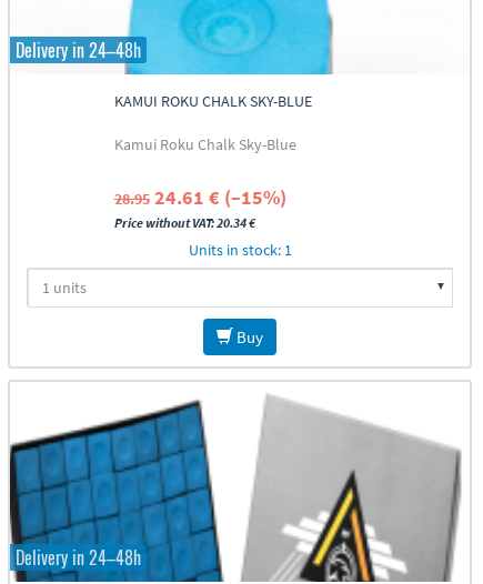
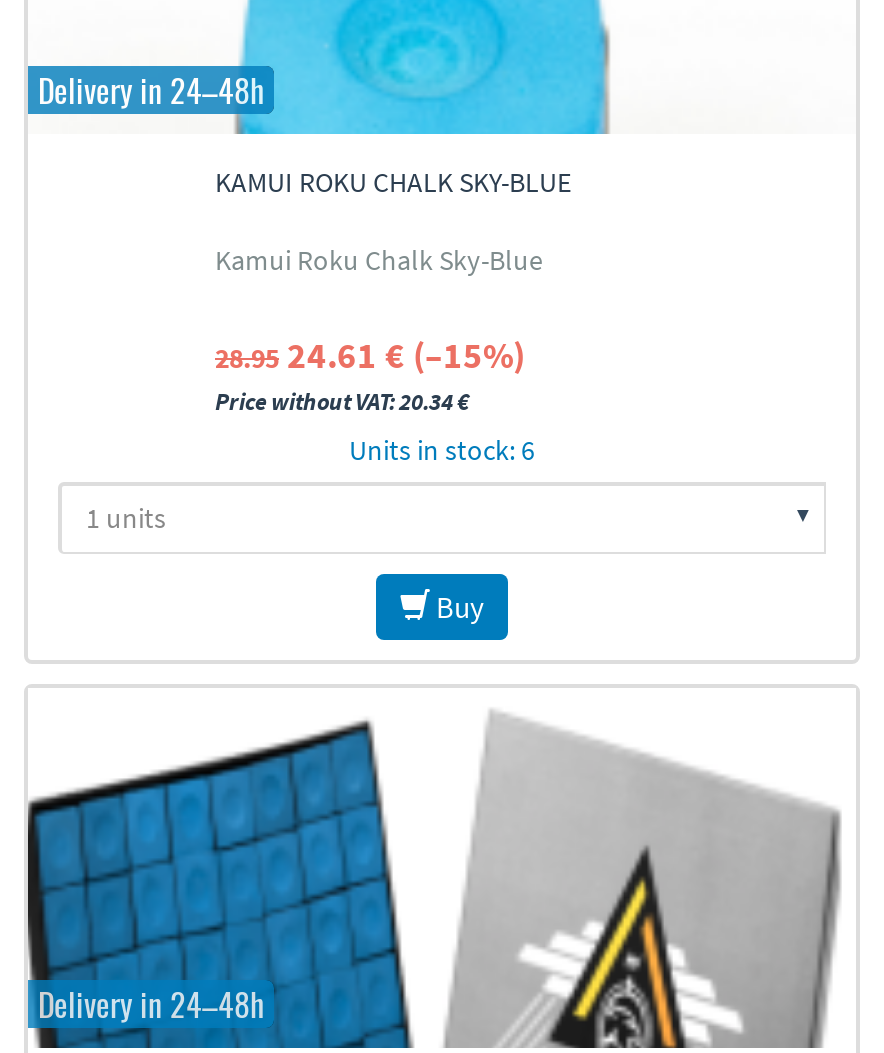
[188,240,291,260] Units in stock: 1 -> [349,432,535,468] Units in stock: 6

